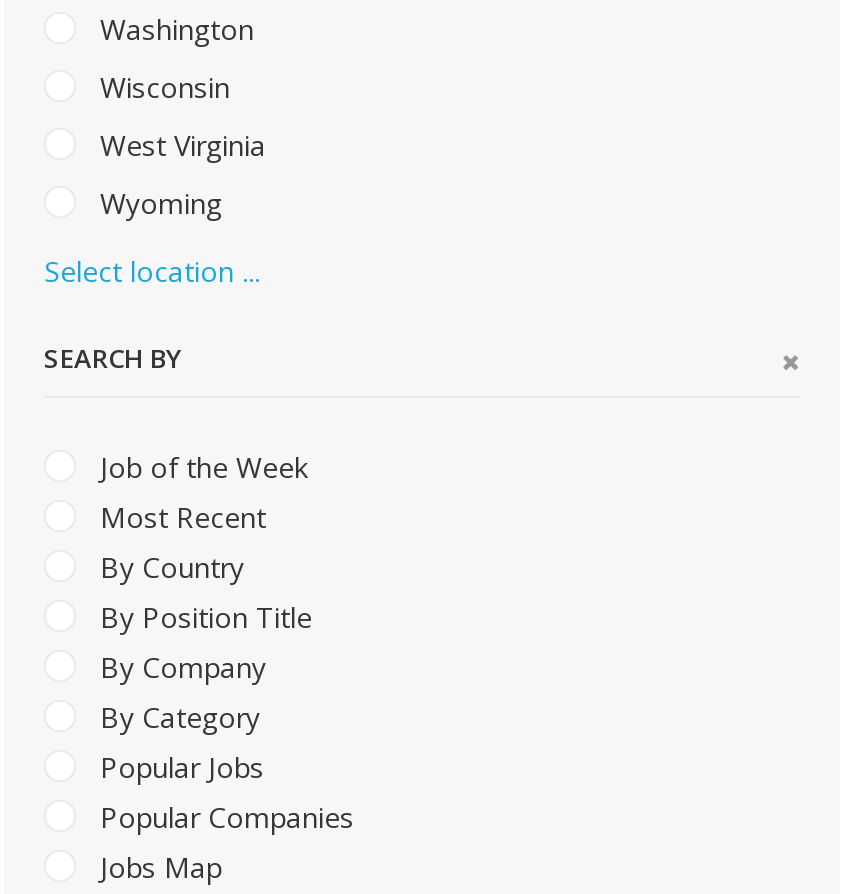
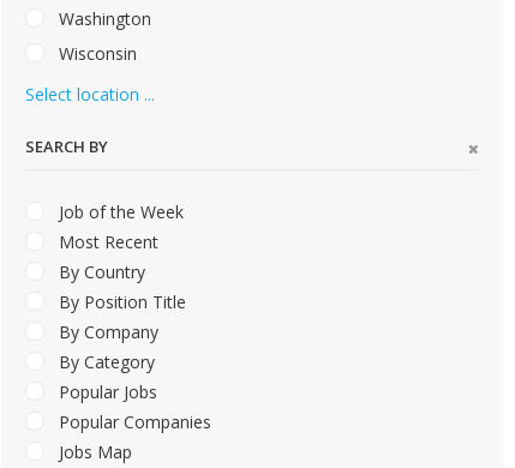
[92,126,266,222] West Virginia | Wyoming -> none

